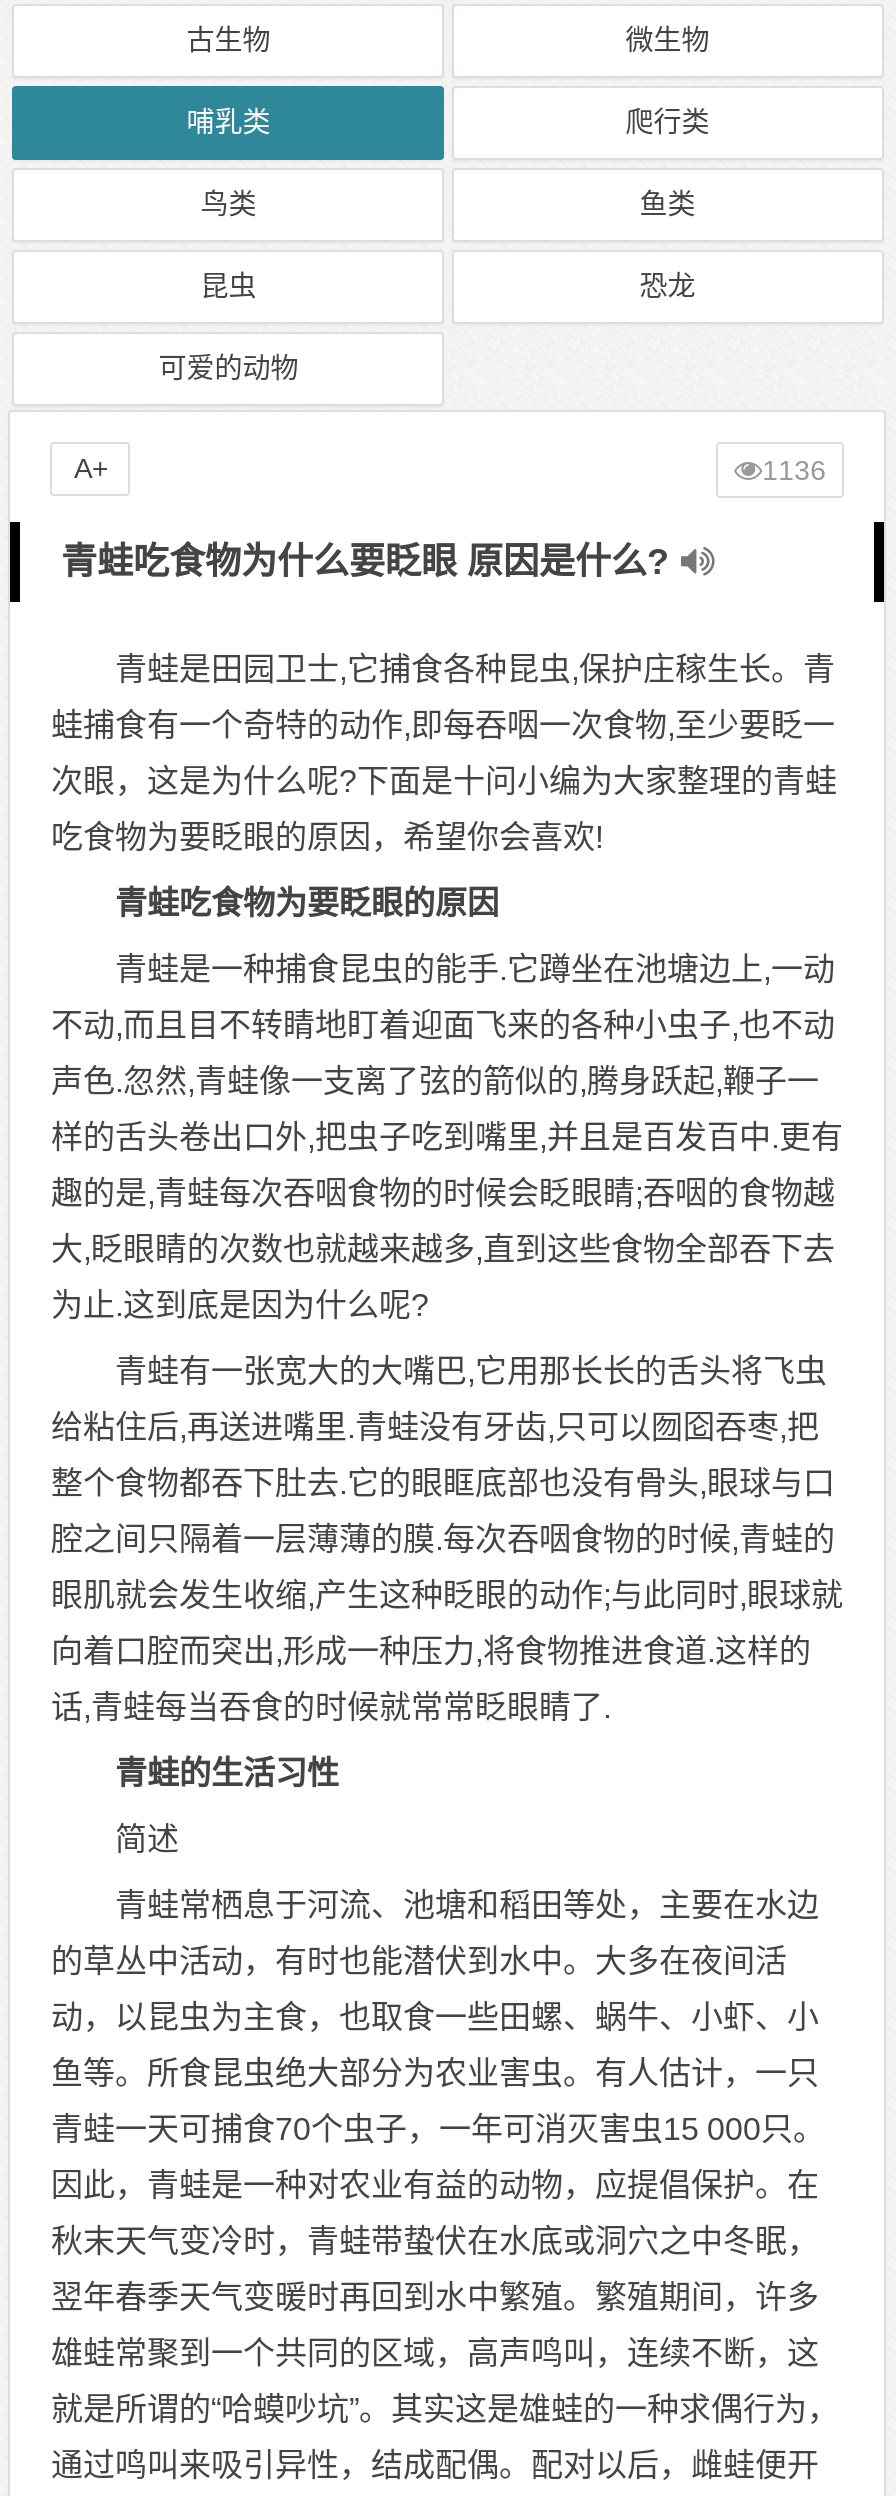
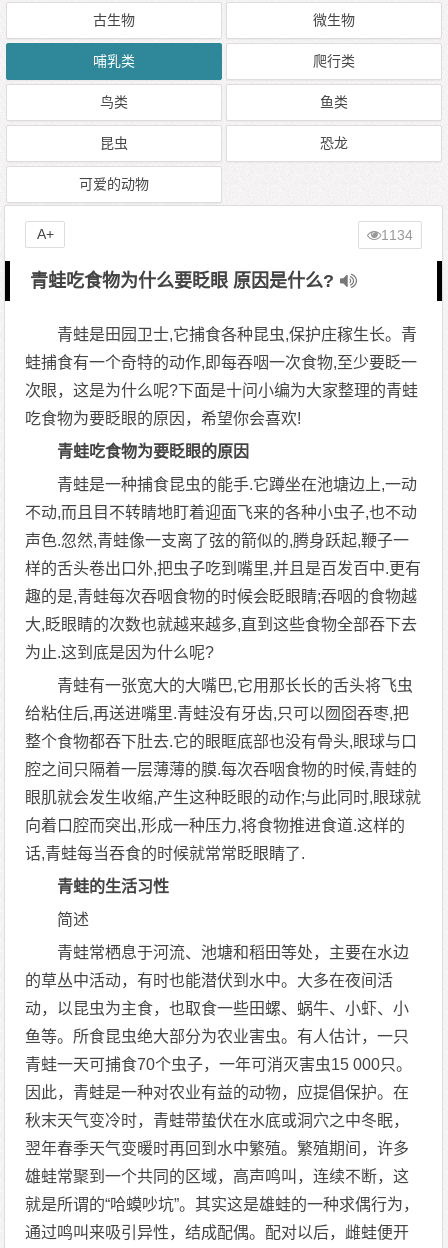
[762,454,826,486] 1136 -> [381,227,413,243] 1134

